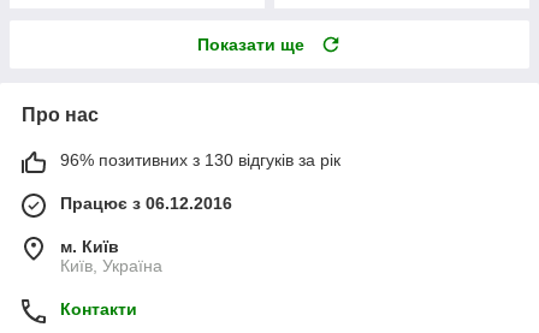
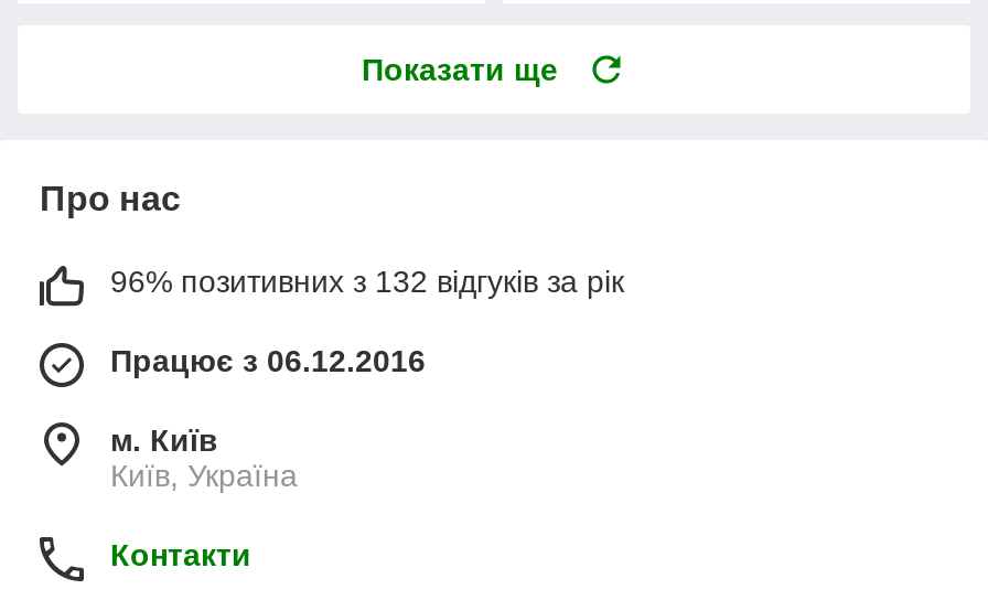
[60,151,340,170] 96% позитивних з 130 відгуків за рік -> [110,264,624,300] 96% позитивних з 132 відгуків за рік

